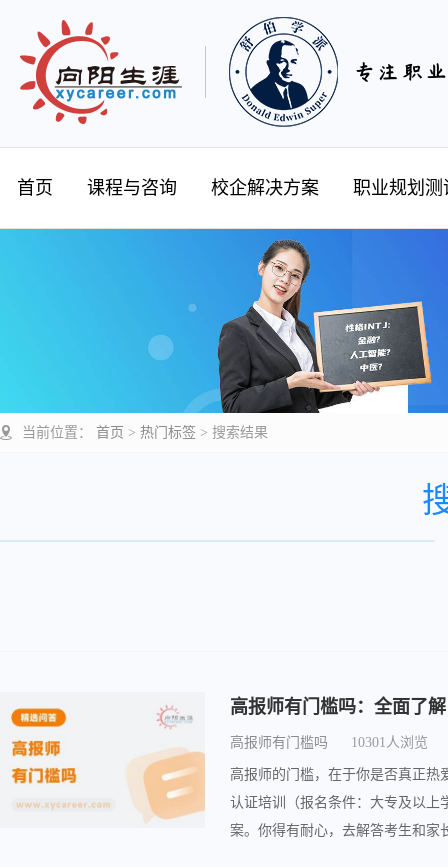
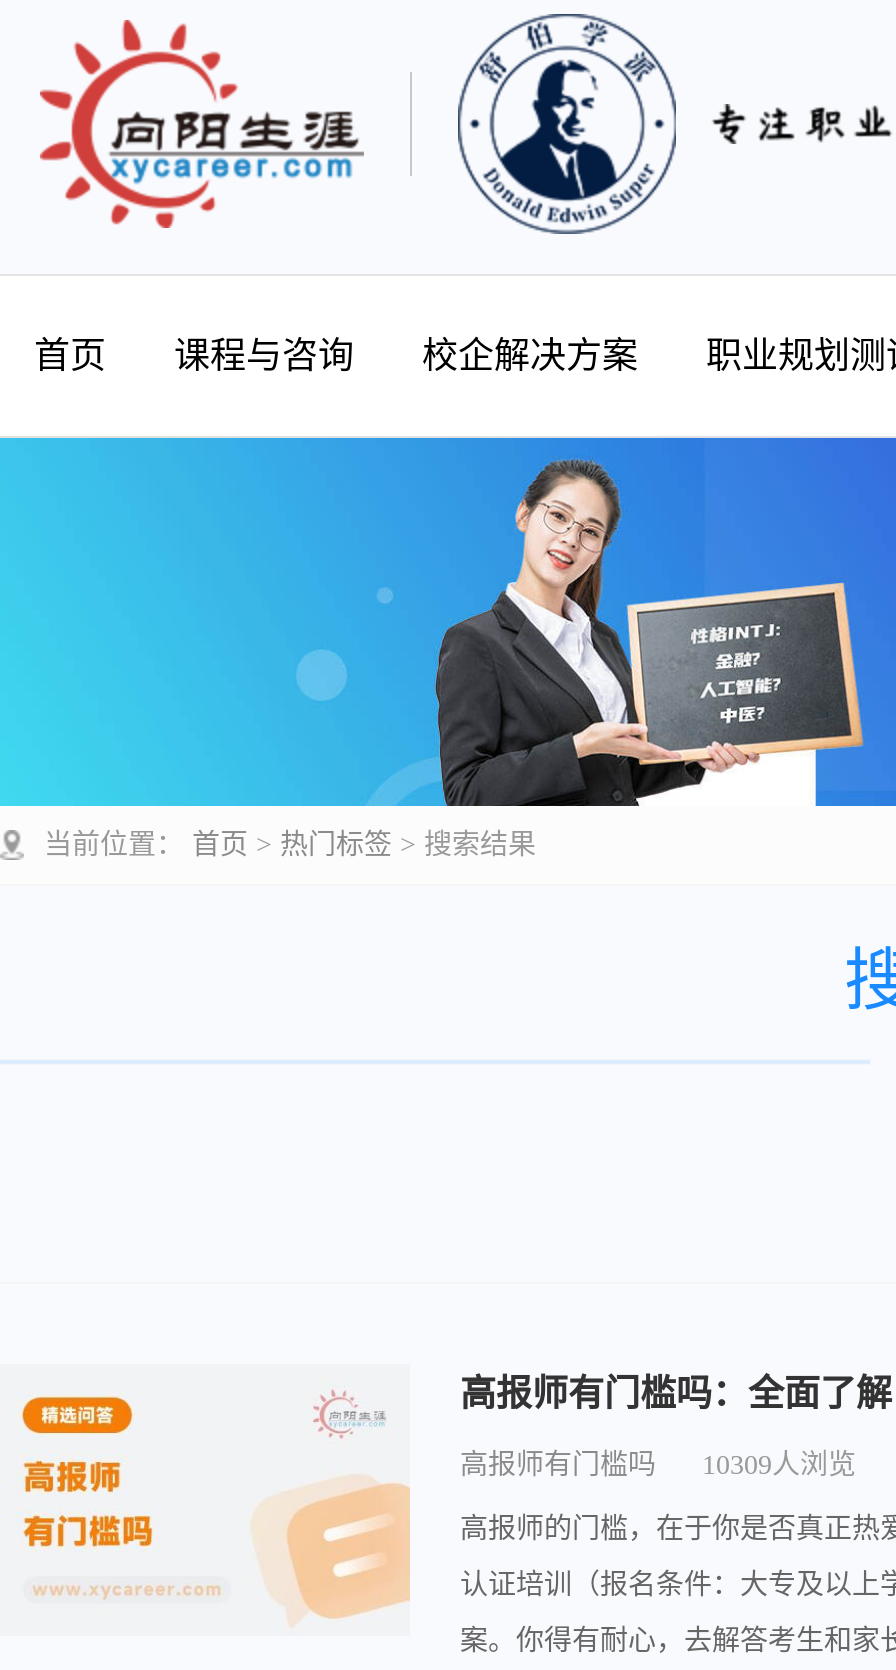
[230,735,428,750] 高报师有门槛吗 10301人浏览 -> [460,1450,856,1480] 高报师有门槛吗 10309人浏览

